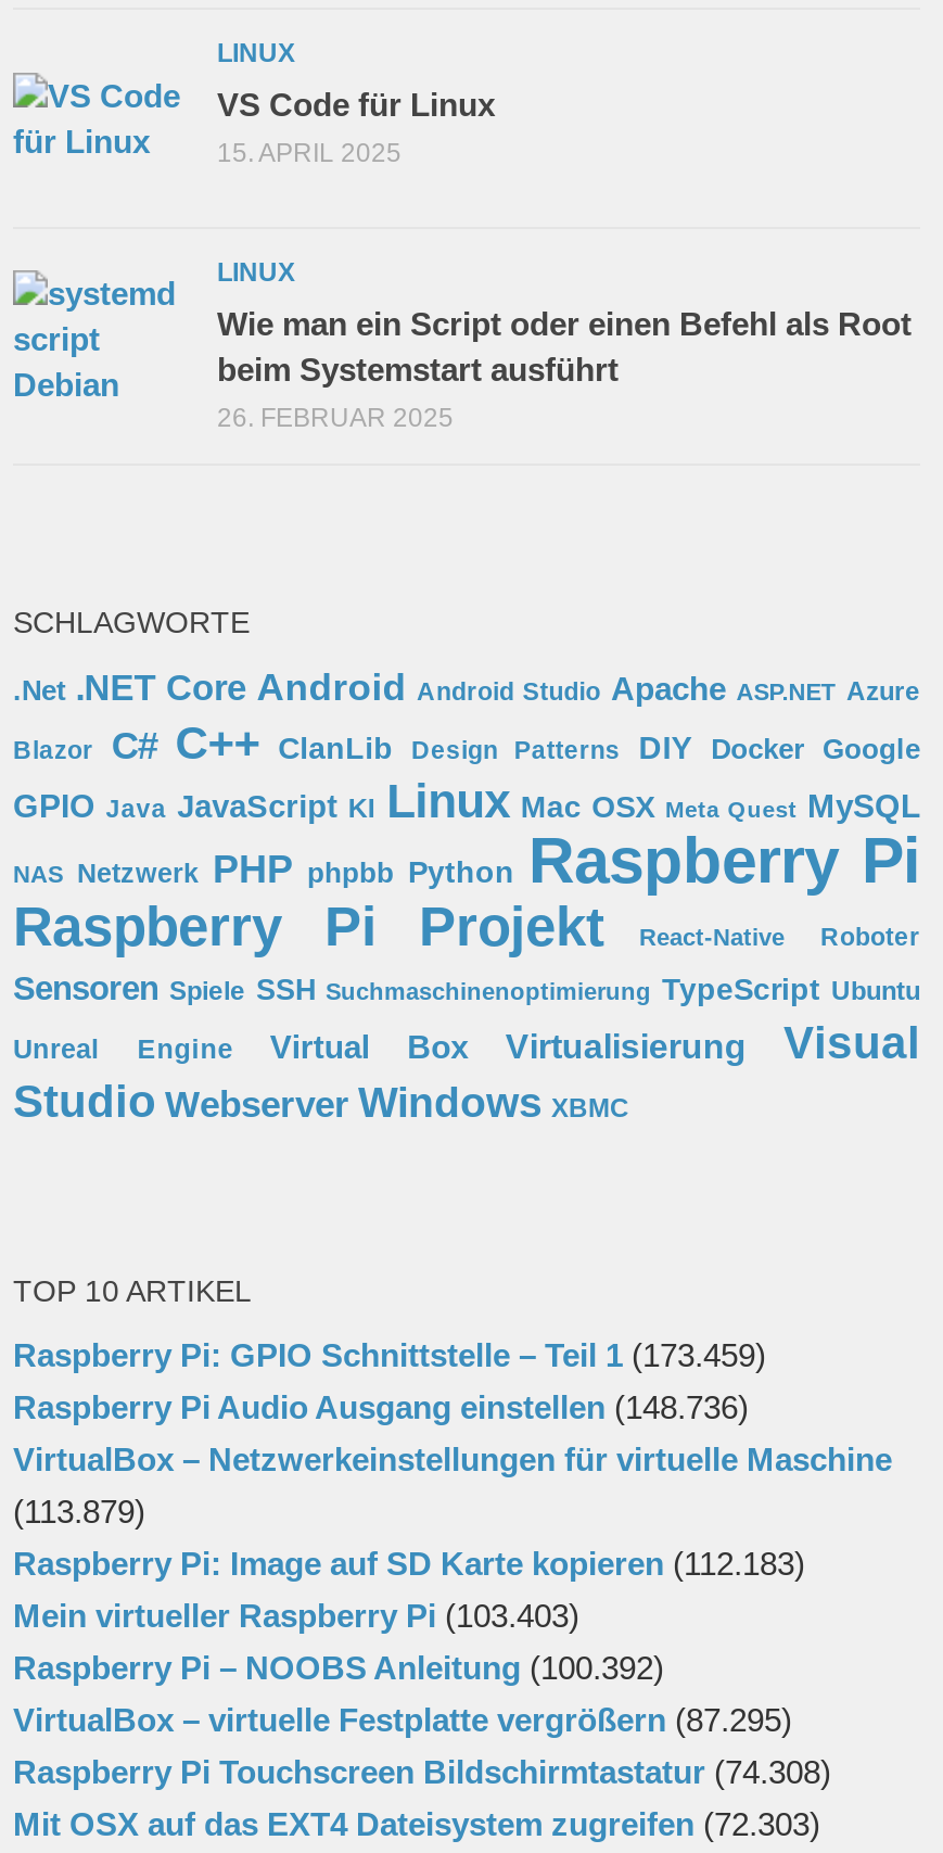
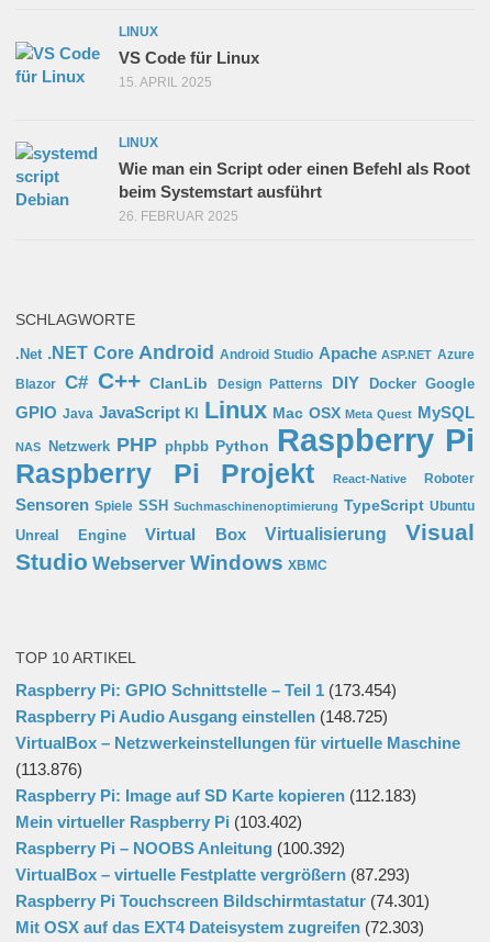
[13,1337,766,1374] Raspberry Pi: GPIO Schnittstelle – Teil 1 (173.459) -> [15,681,397,700] Raspberry Pi: GPIO Schnittstelle – Teil 1 (173.454)
[13,1389,749,1426] Raspberry Pi Audio Ausgang einstellen (148.736) -> [15,707,388,726] Raspberry Pi Audio Ausgang einstellen (148.725)
[13,1493,145,1530] (113.879) -> [15,760,82,779] (113.876)
[13,1597,579,1634] Mein virtueller Raspberry Pi (103.403) -> [15,813,302,831] Mein virtueller Raspberry Pi (103.402)
[13,1701,792,1738] VirtualBox – virtuelle Festplatte vergrößern (87.295) -> [15,865,410,884] VirtualBox – virtuelle Festplatte vergrößern (87.293)
[13,1754,831,1790] Raspberry Pi Touchscreen Bildschirmtastatur (74.308) -> [15,892,430,910] Raspberry Pi Touchscreen Bildschirmtastatur (74.301)

